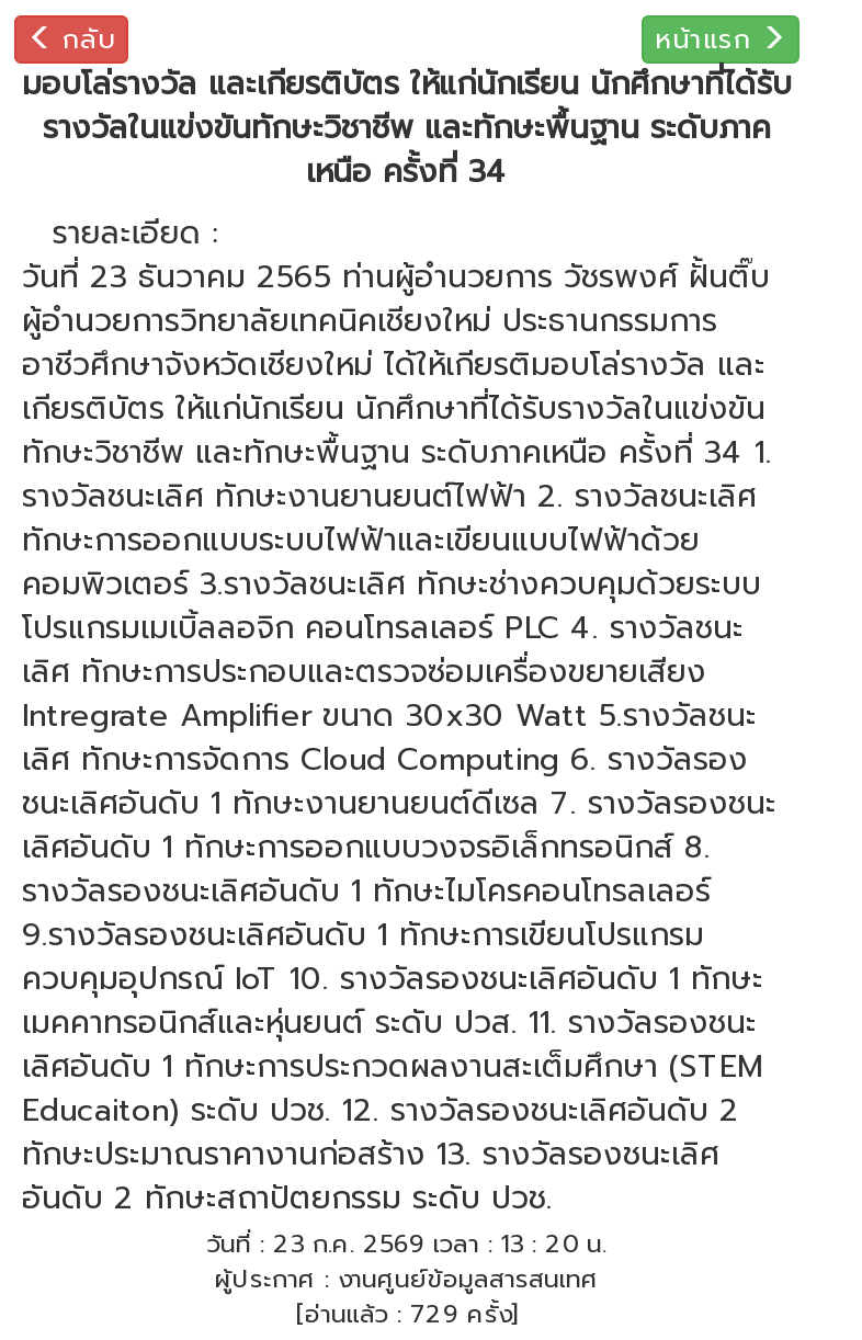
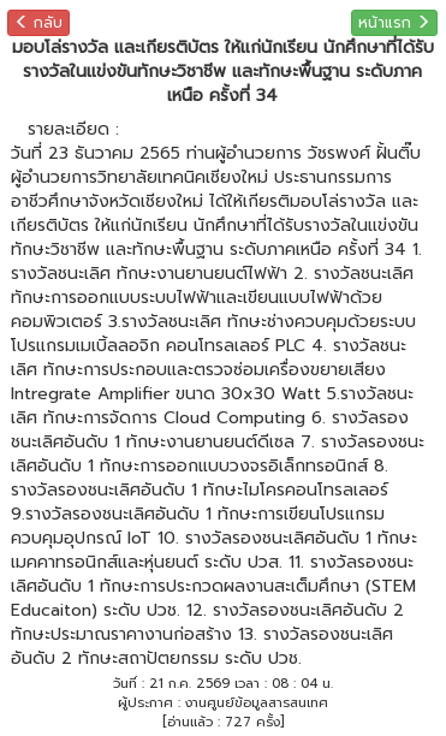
[207,1227,606,1264] วันที่ : 23 ก.ค. 2569 เวลา : 13 : 20 น. -> [112,674,332,694] วันที่ : 21 ก.ค. 2569 เวลา : 08 : 04 น.
[296,1297,518,1334] [อ่านแล้ว : 729 ครั้ง] -> [162,712,283,733] [อ่านแล้ว : 727 ครั้ง]

